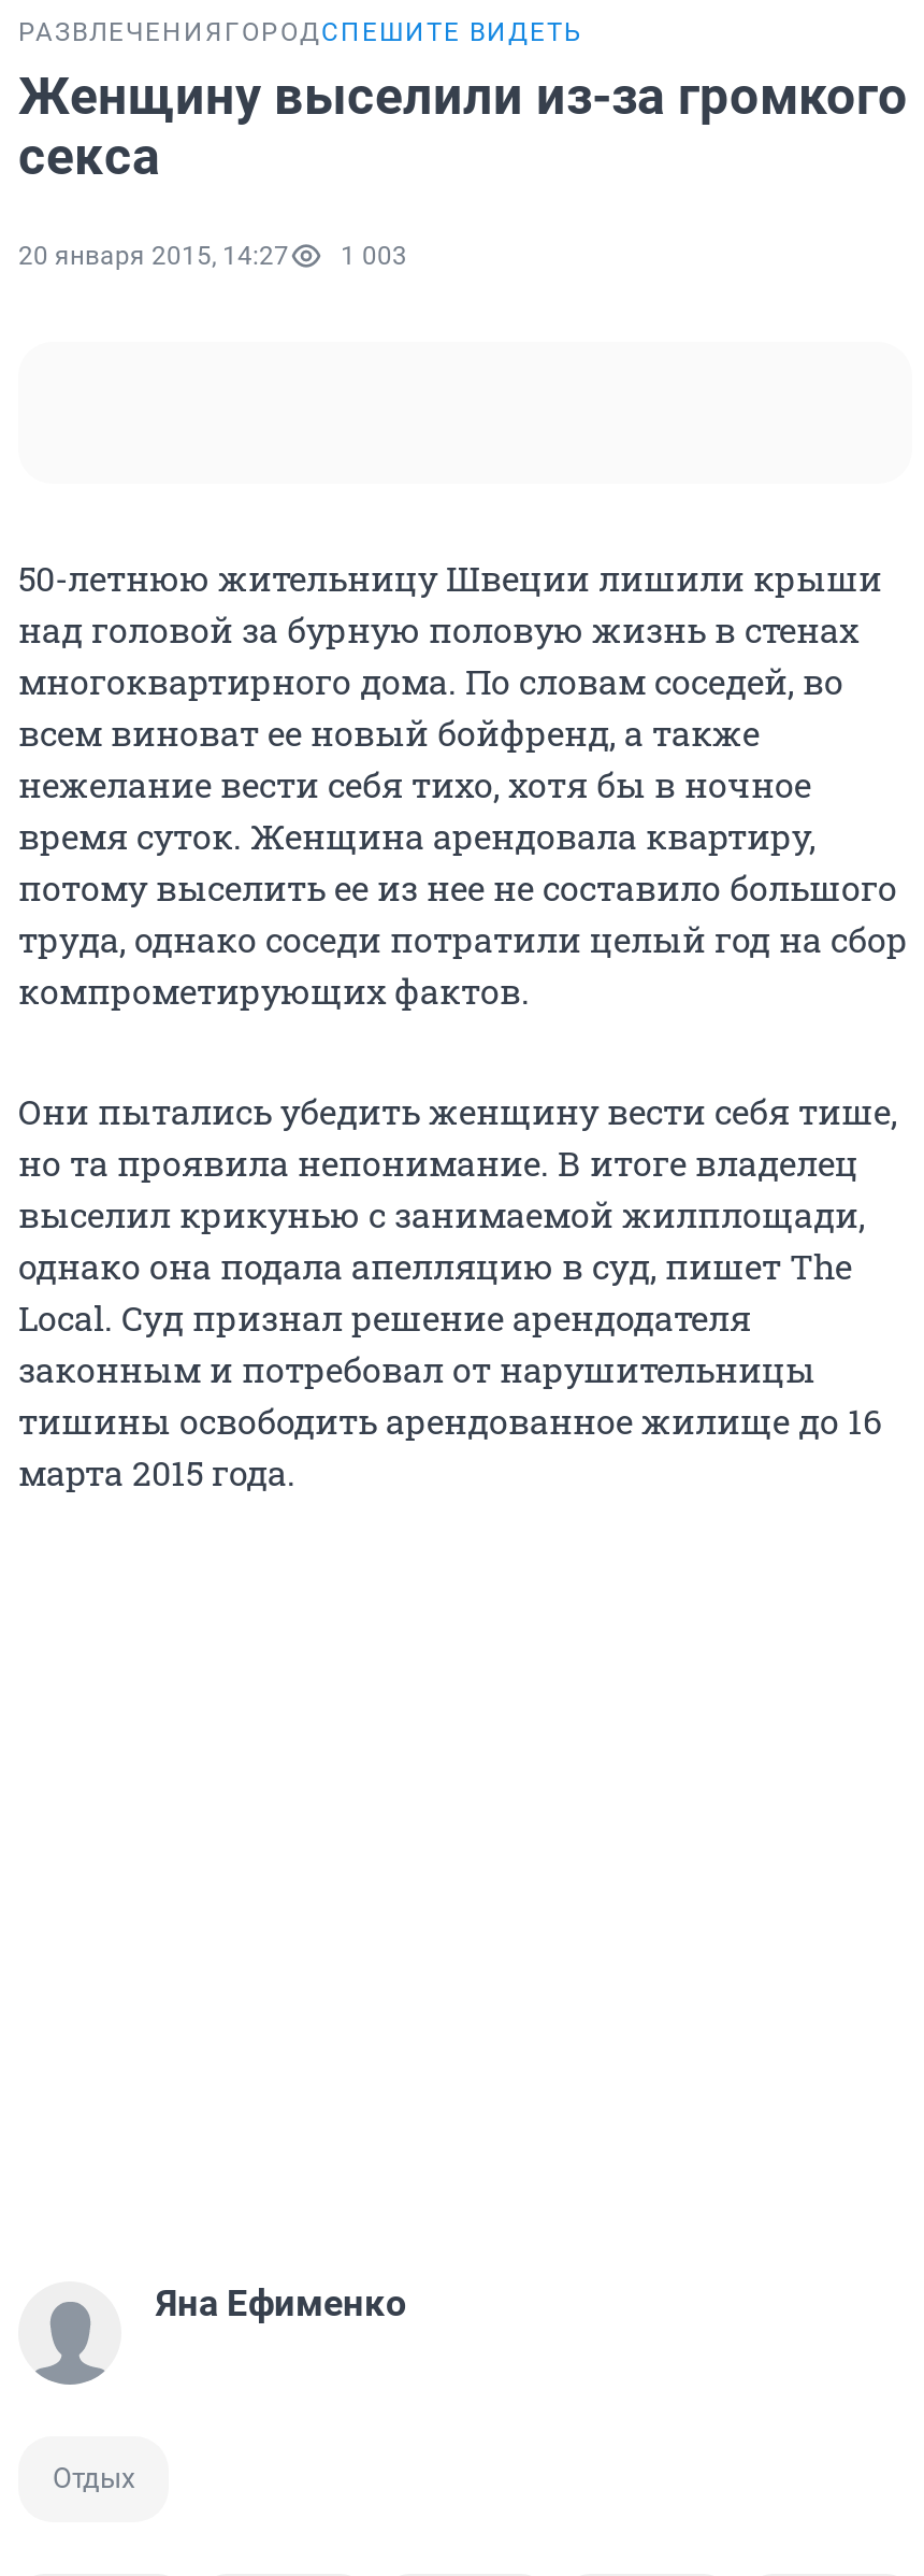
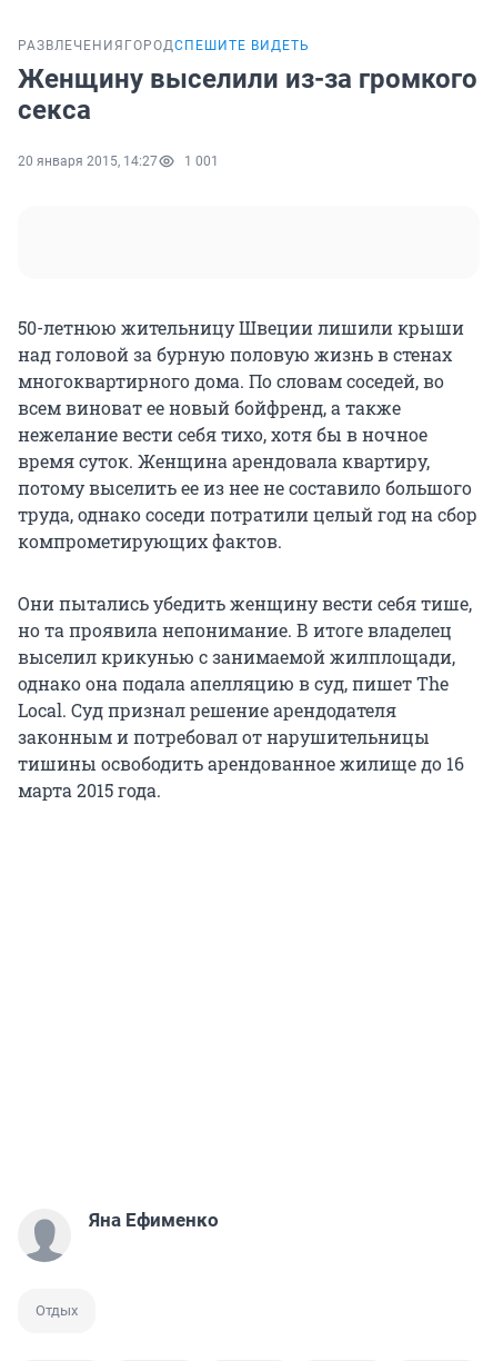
[18,241,407,271] 20 января 2015, 14:27 1 003 -> [18,154,219,169] 20 января 2015, 14:27 1 001

